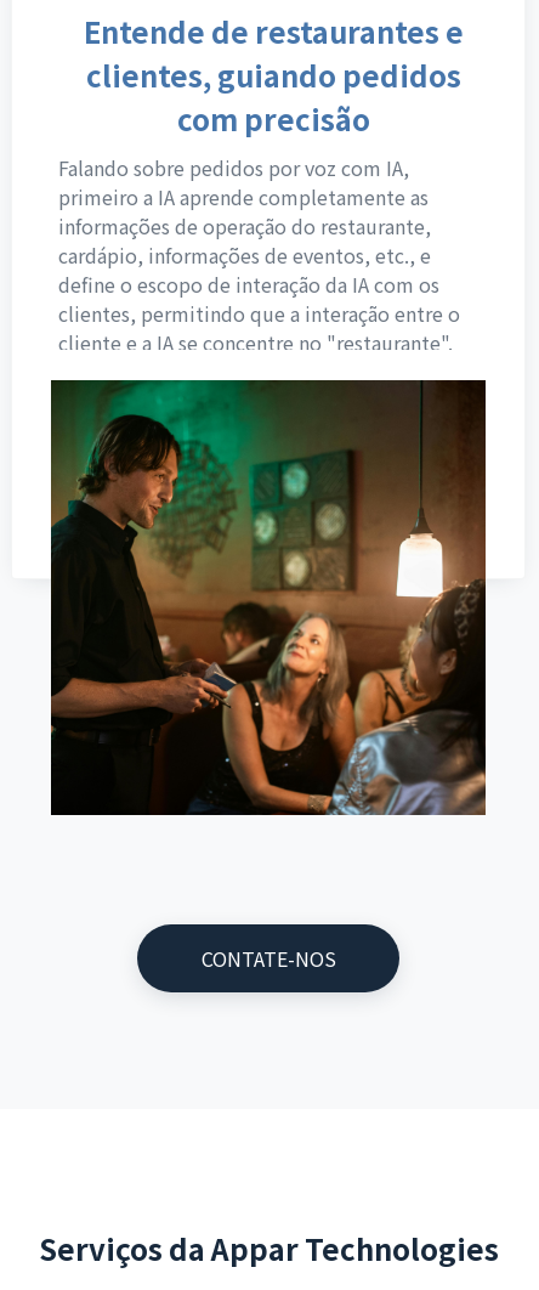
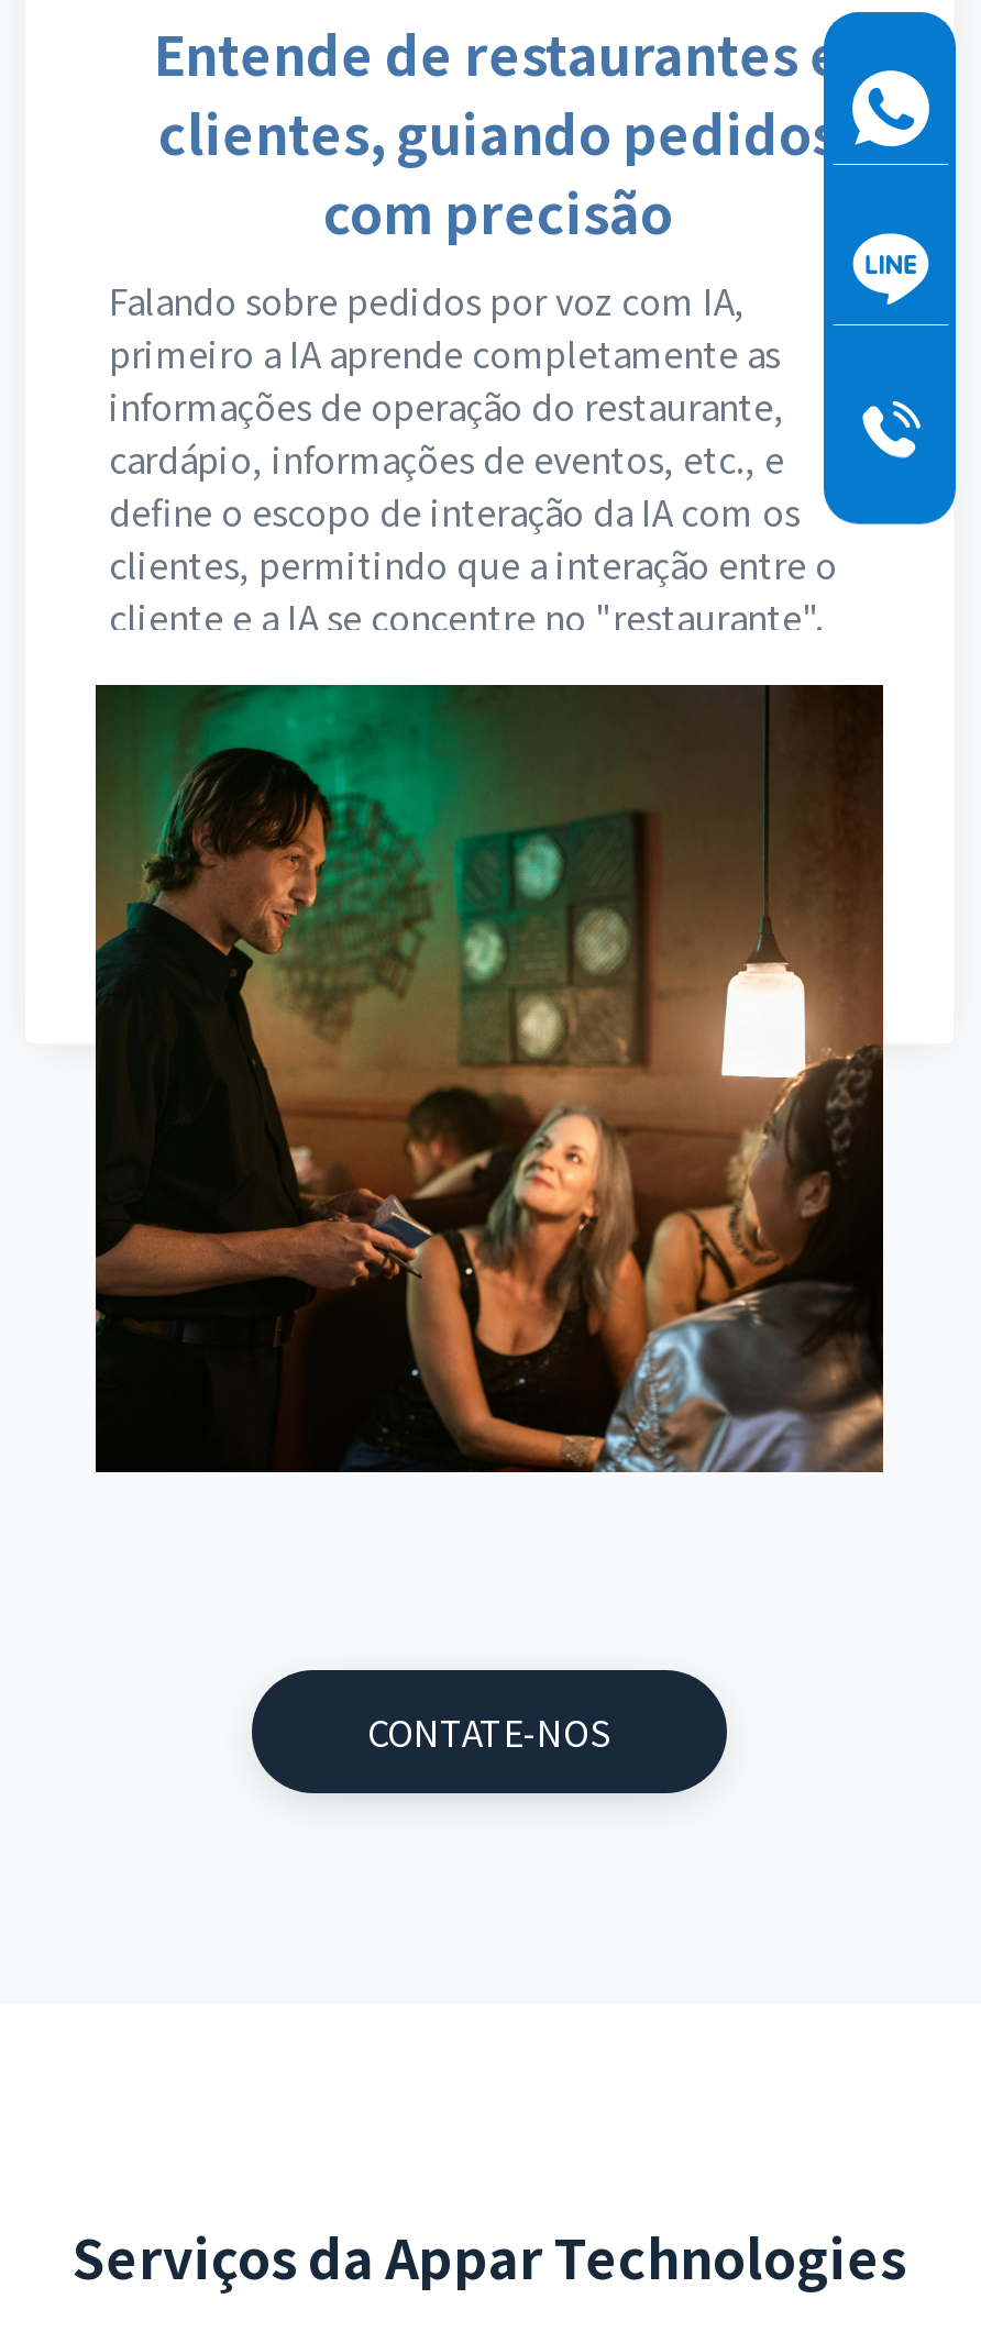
none -> [822,10,958,527] [image]

